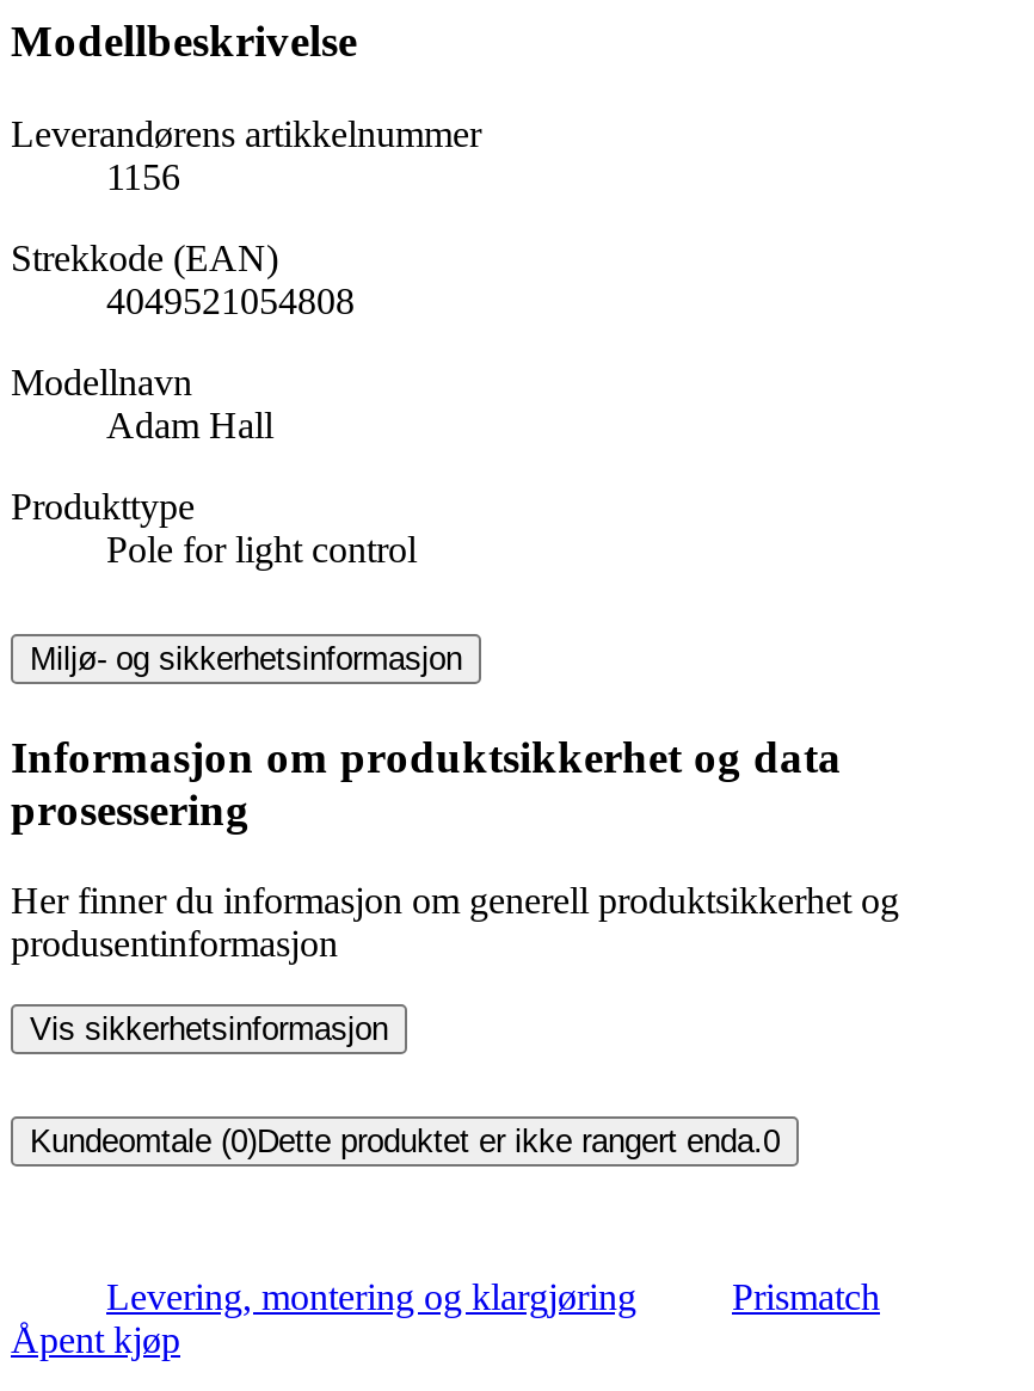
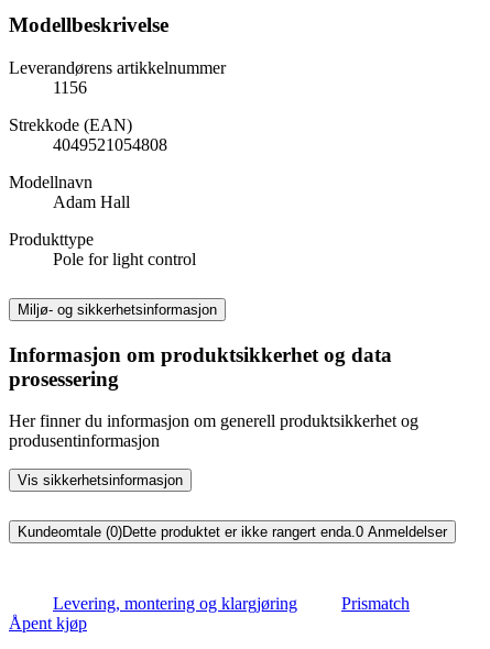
[30,1124,780,1160] Kundeomtale (0)Dette produktet er ikke rangert enda.0 -> [18,524,447,540] Kundeomtale (0)Dette produktet er ikke rangert enda.0 Anmeldelser

